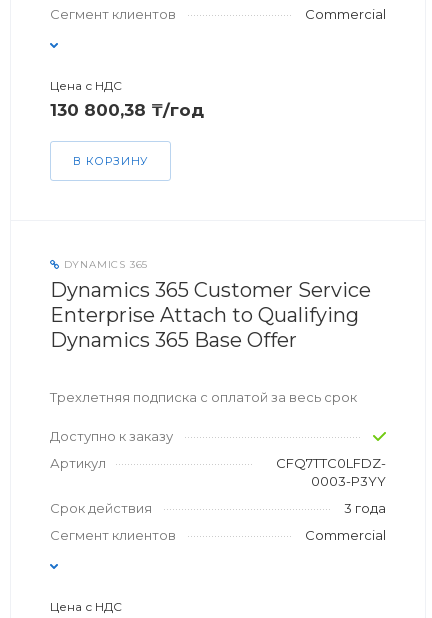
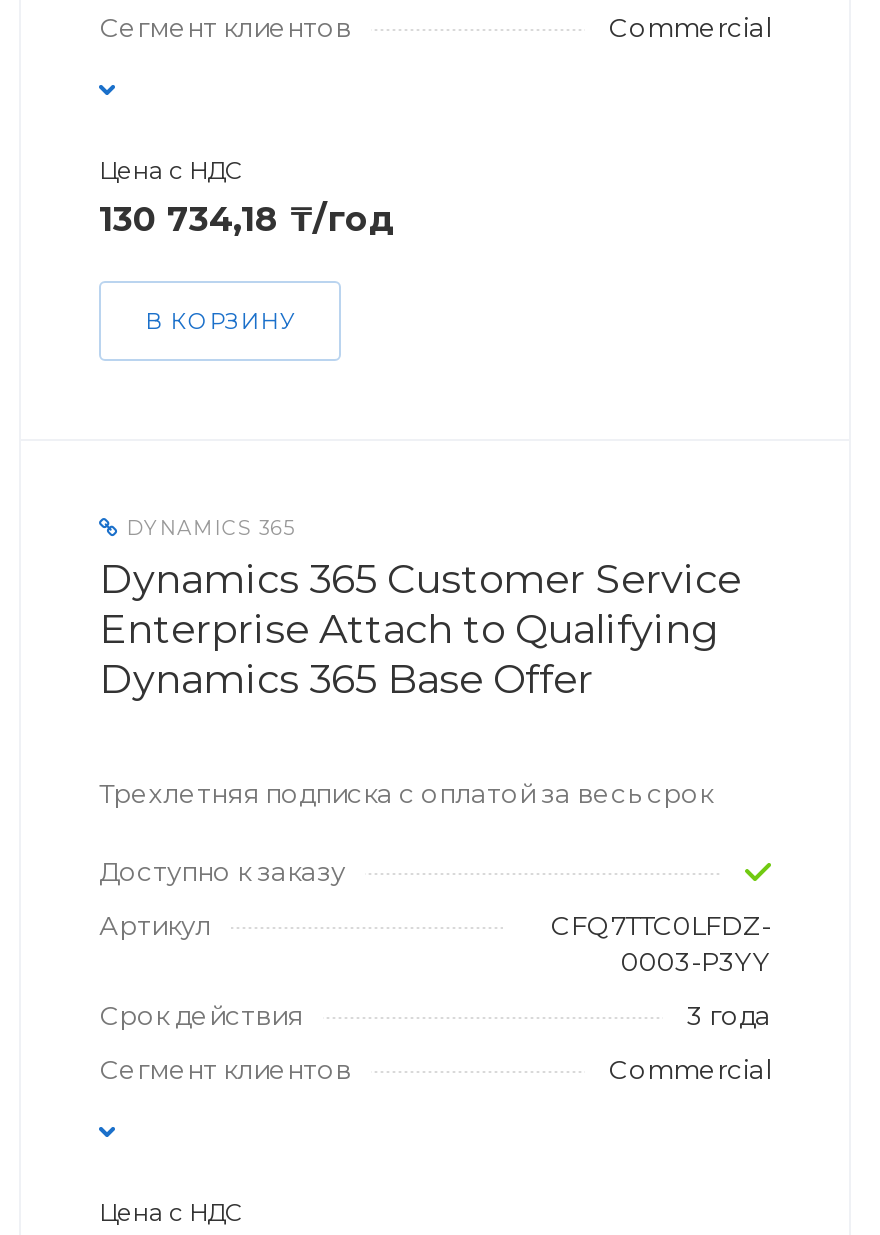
[50,100,204,120] 130 800,38 ₸/год -> [99,199,395,239] 130 734,18 ₸/год

